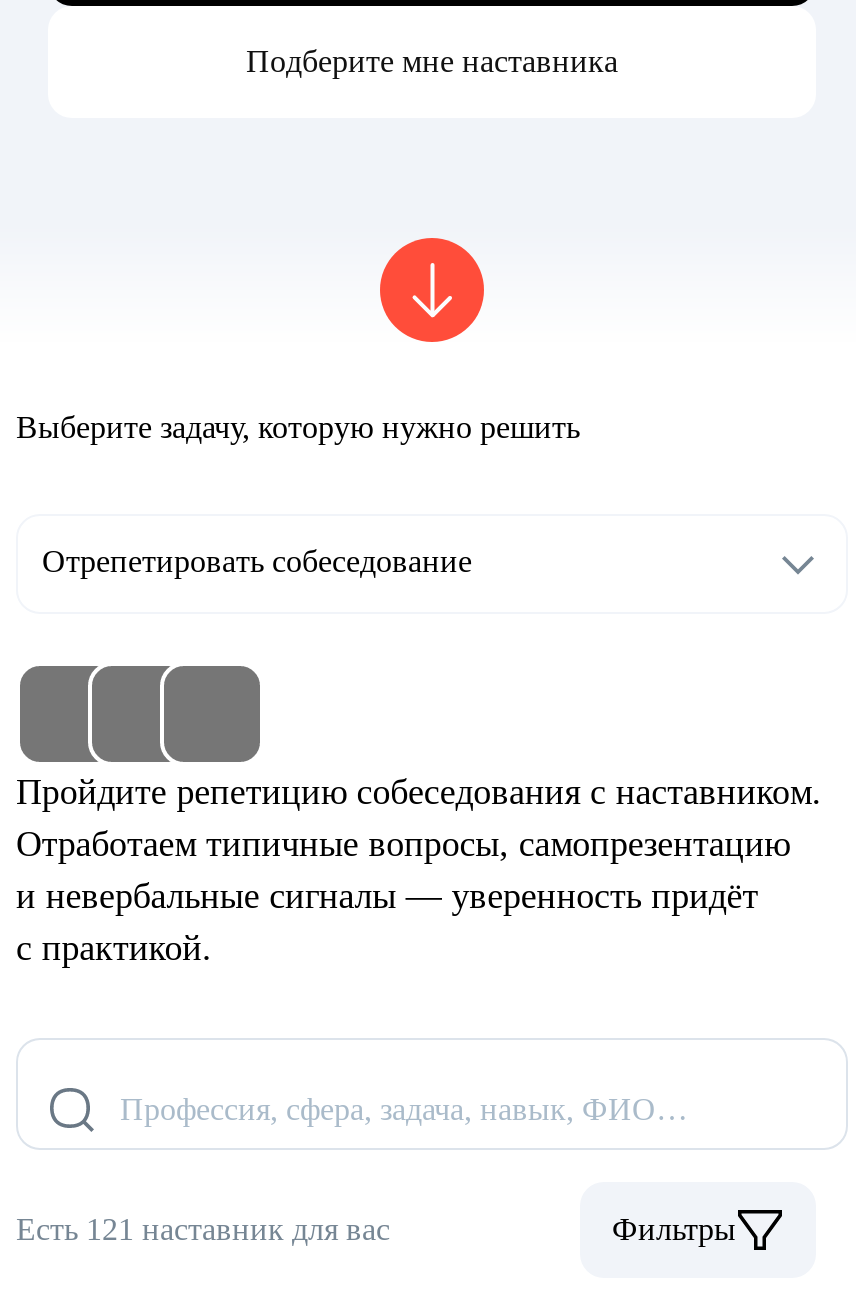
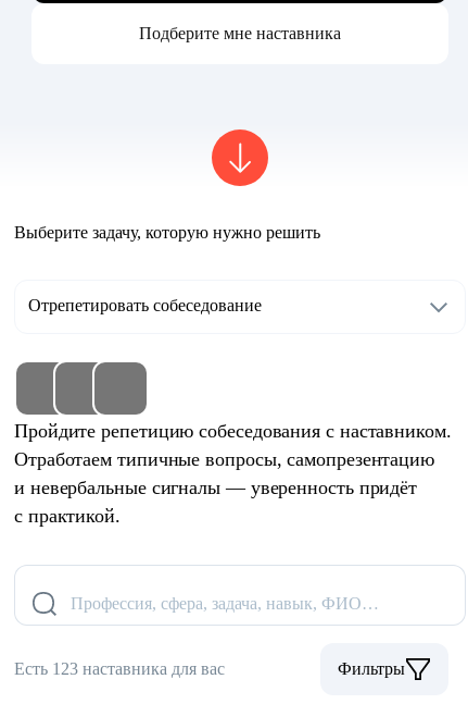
[16,1212,390,1246] Есть 121 наставник для вас -> [14,660,225,678] Есть 123 наставника для вас

